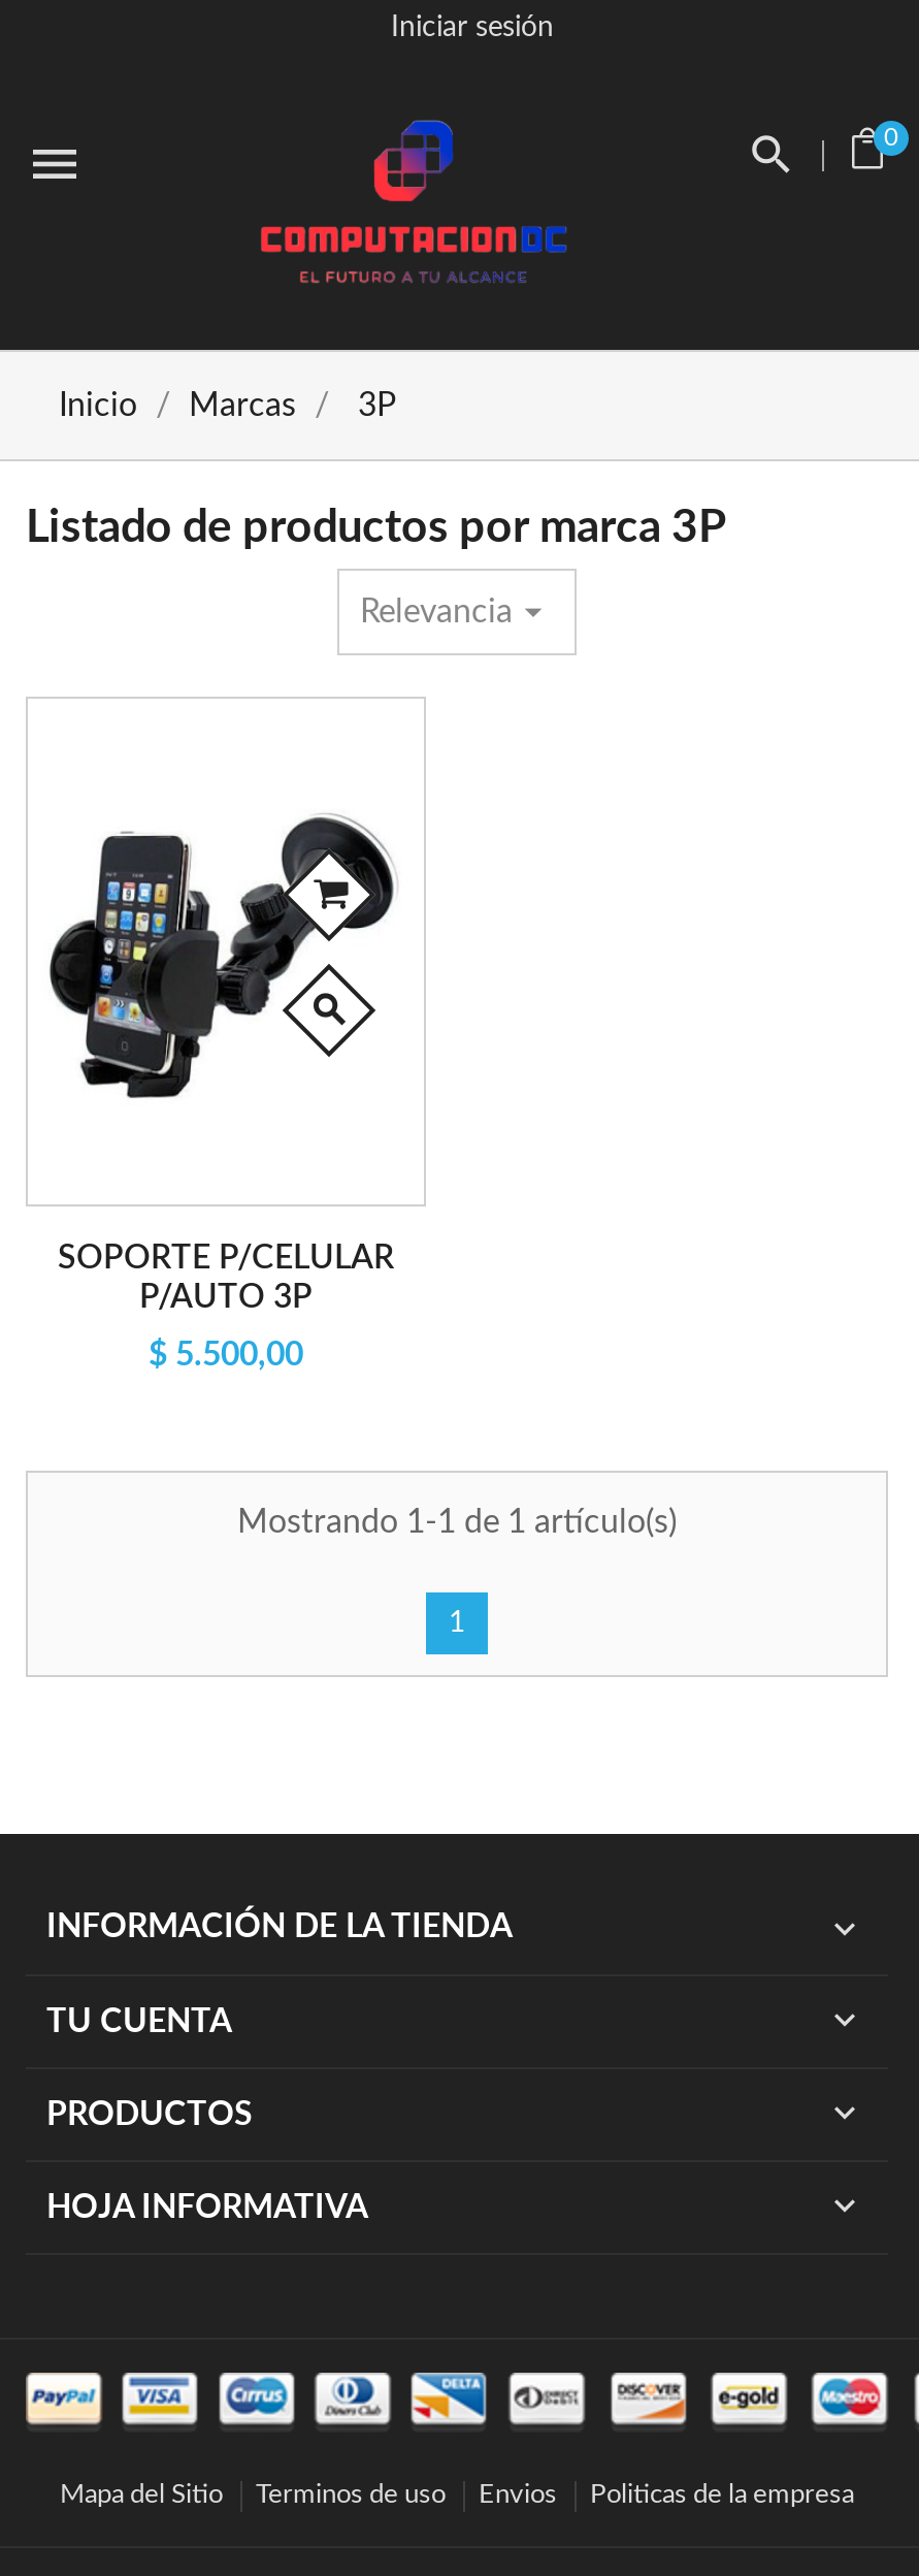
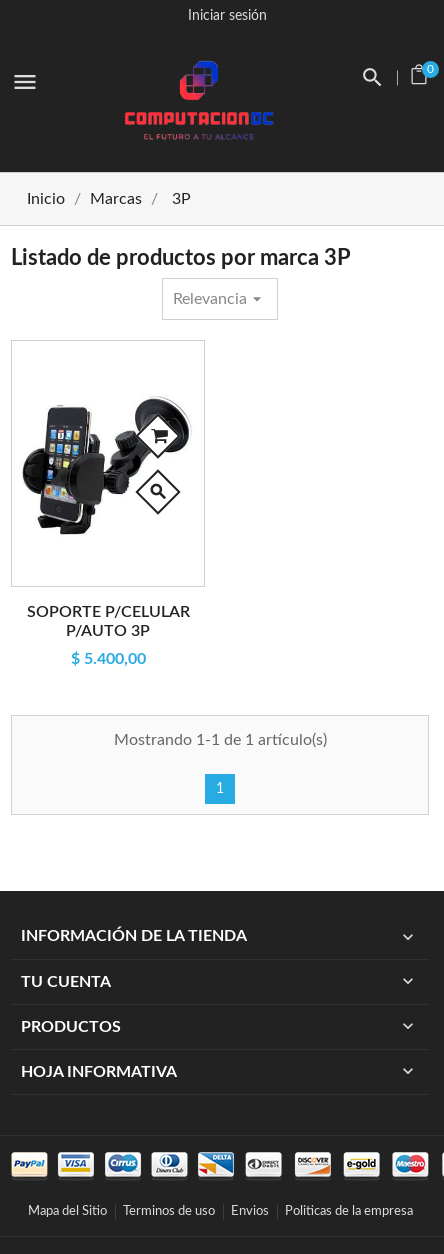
[149,1339,303,1372] $ 5.500,00 -> [70,651,145,667] $ 5.400,00

